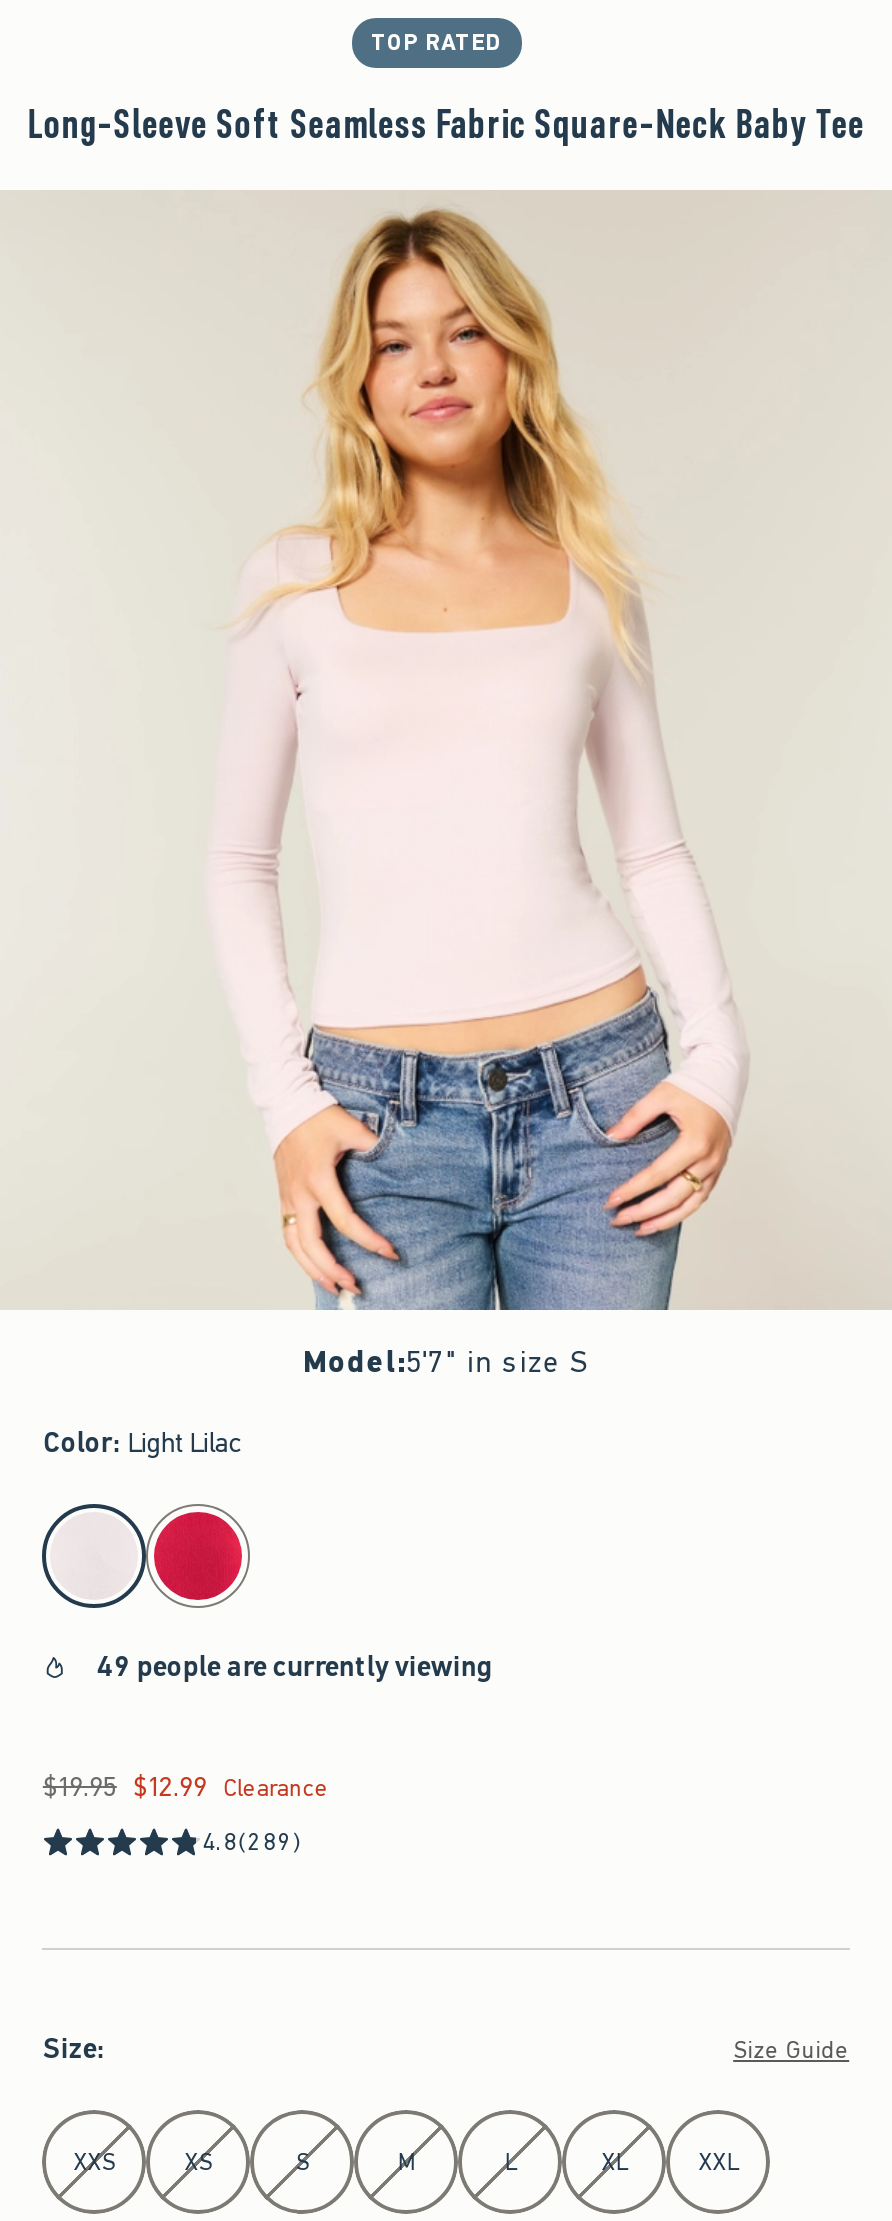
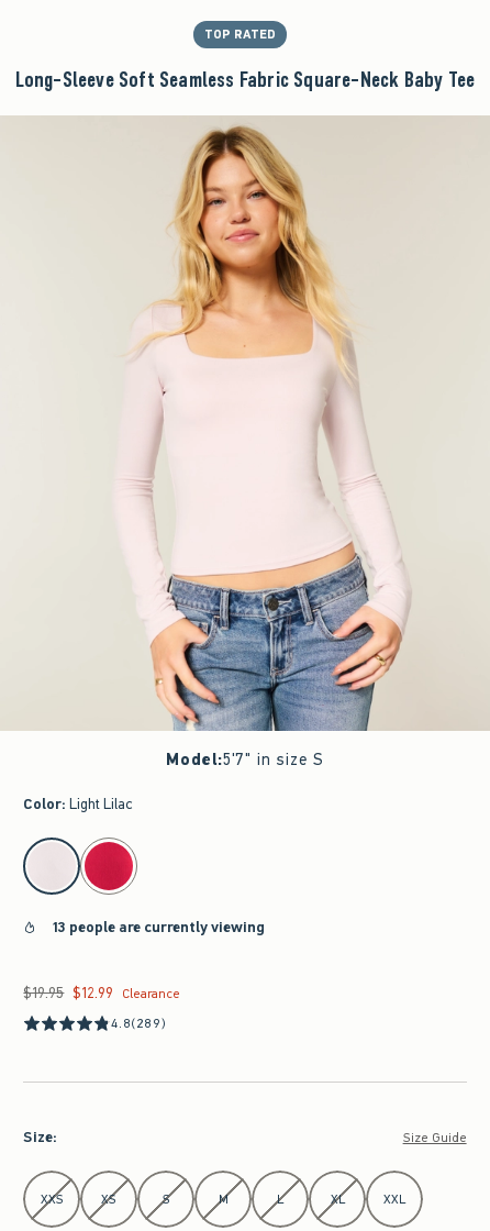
[97,1648,493,1686] 49 people are currently viewing -> [53,917,265,938] 13 people are currently viewing

